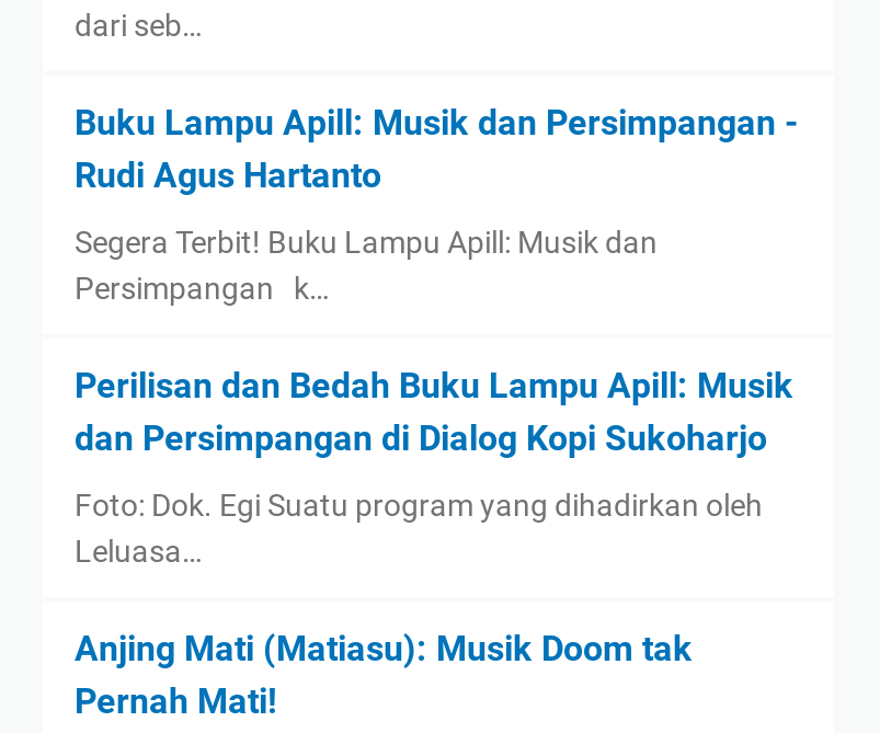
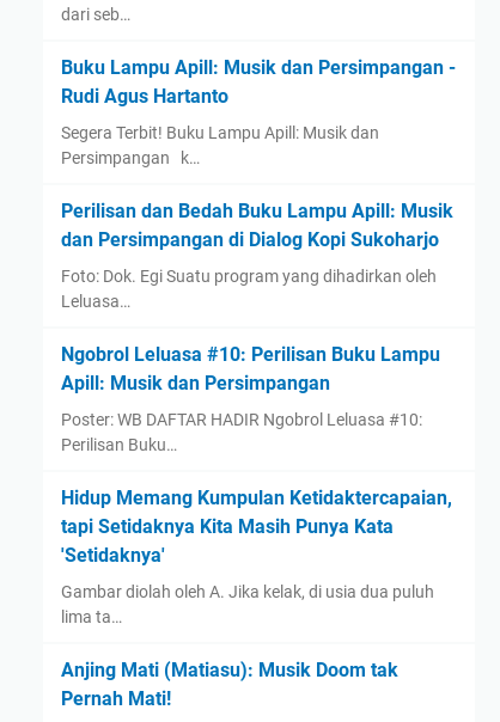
none -> [60,342,452,626] Ngobrol Leluasa #10: Perilisan Buku Lampu | Apill: Musik dan Persimpangan | Poster: WB DAFTAR HADIR Ngobrol Leluasa #10: | Perilisan Buku… | Hidup Memang Kumpulan Ketidaktercapaian, | tapi Setidaknya Kita Masih Punya Kata | 'Setidaknya' | Gambar diolah oleh A. Jika kelak, di usia dua puluh | lima ta…

